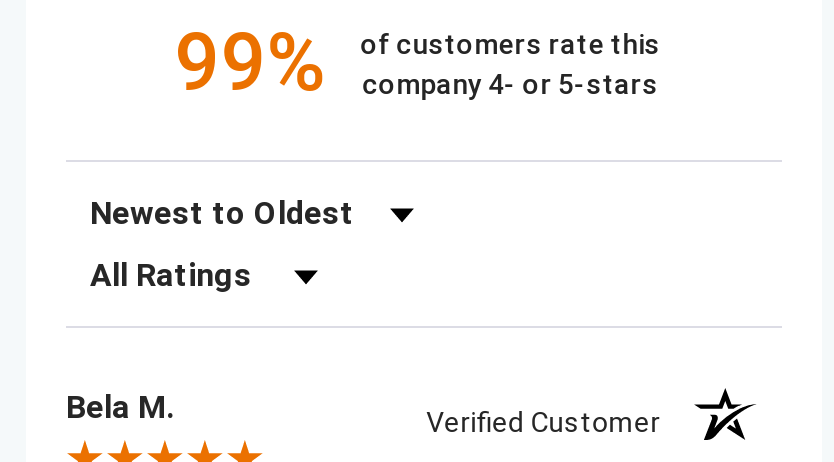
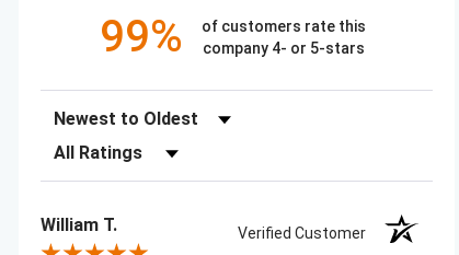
[66,389,174,427] Bela M. -> [41,215,117,236] William T.

